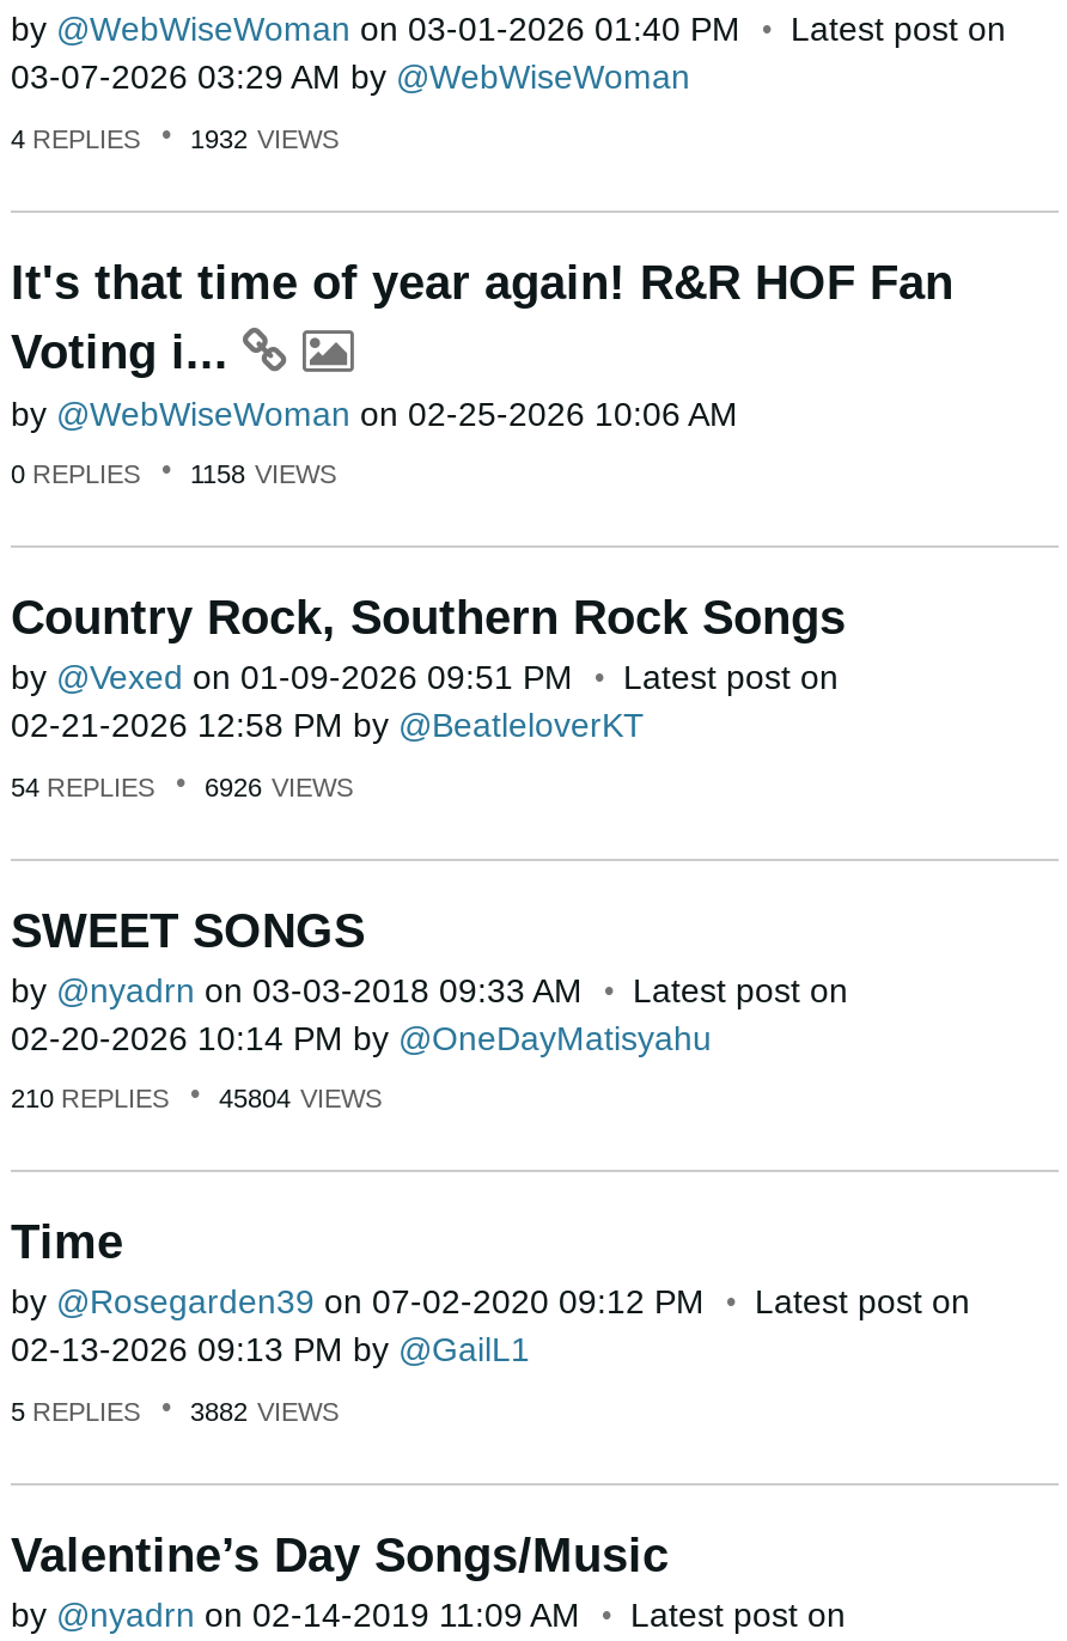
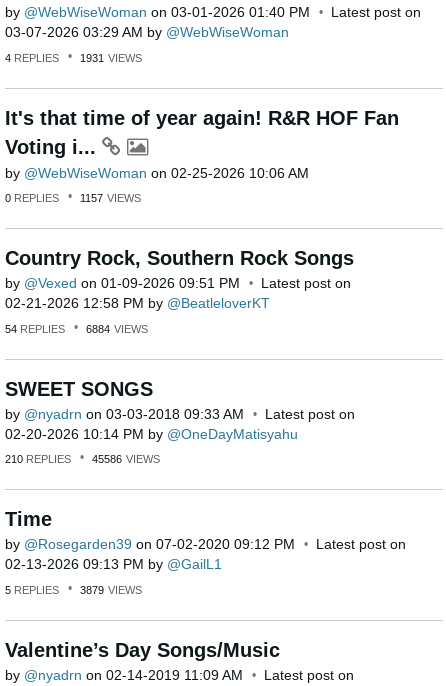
[11,124,339,152] 4 REPLIES 1932 VIEWS -> [5,52,142,64] 4 REPLIES 1931 VIEWS
[11,460,336,488] 0 REPLIES 1158 VIEWS -> [5,192,141,204] 0 REPLIES 1157 VIEWS
[11,772,353,801] 54 REPLIES 6926 VIEWS -> [5,323,148,335] 54 REPLIES 6884 VIEWS
[11,1084,382,1113] 210 REPLIES 45804 VIEWS -> [5,453,160,465] 210 REPLIES 45586 VIEWS
[11,1396,339,1425] 5 REPLIES 3882 VIEWS -> [5,584,142,596] 5 REPLIES 3879 VIEWS

